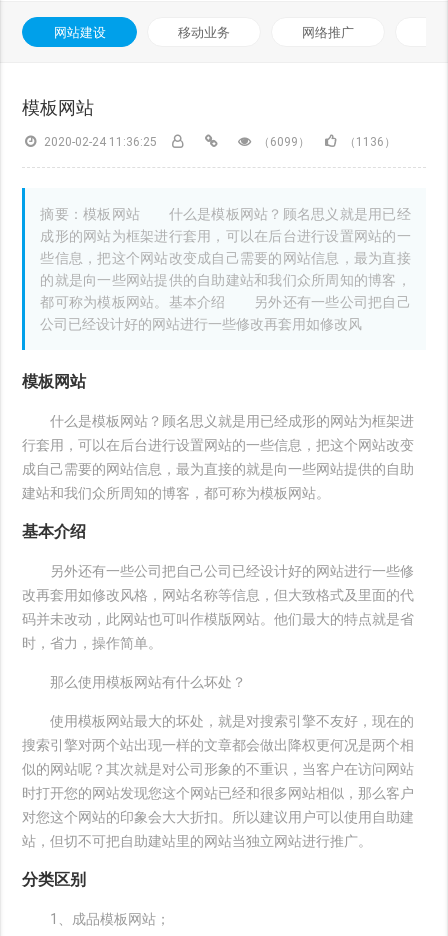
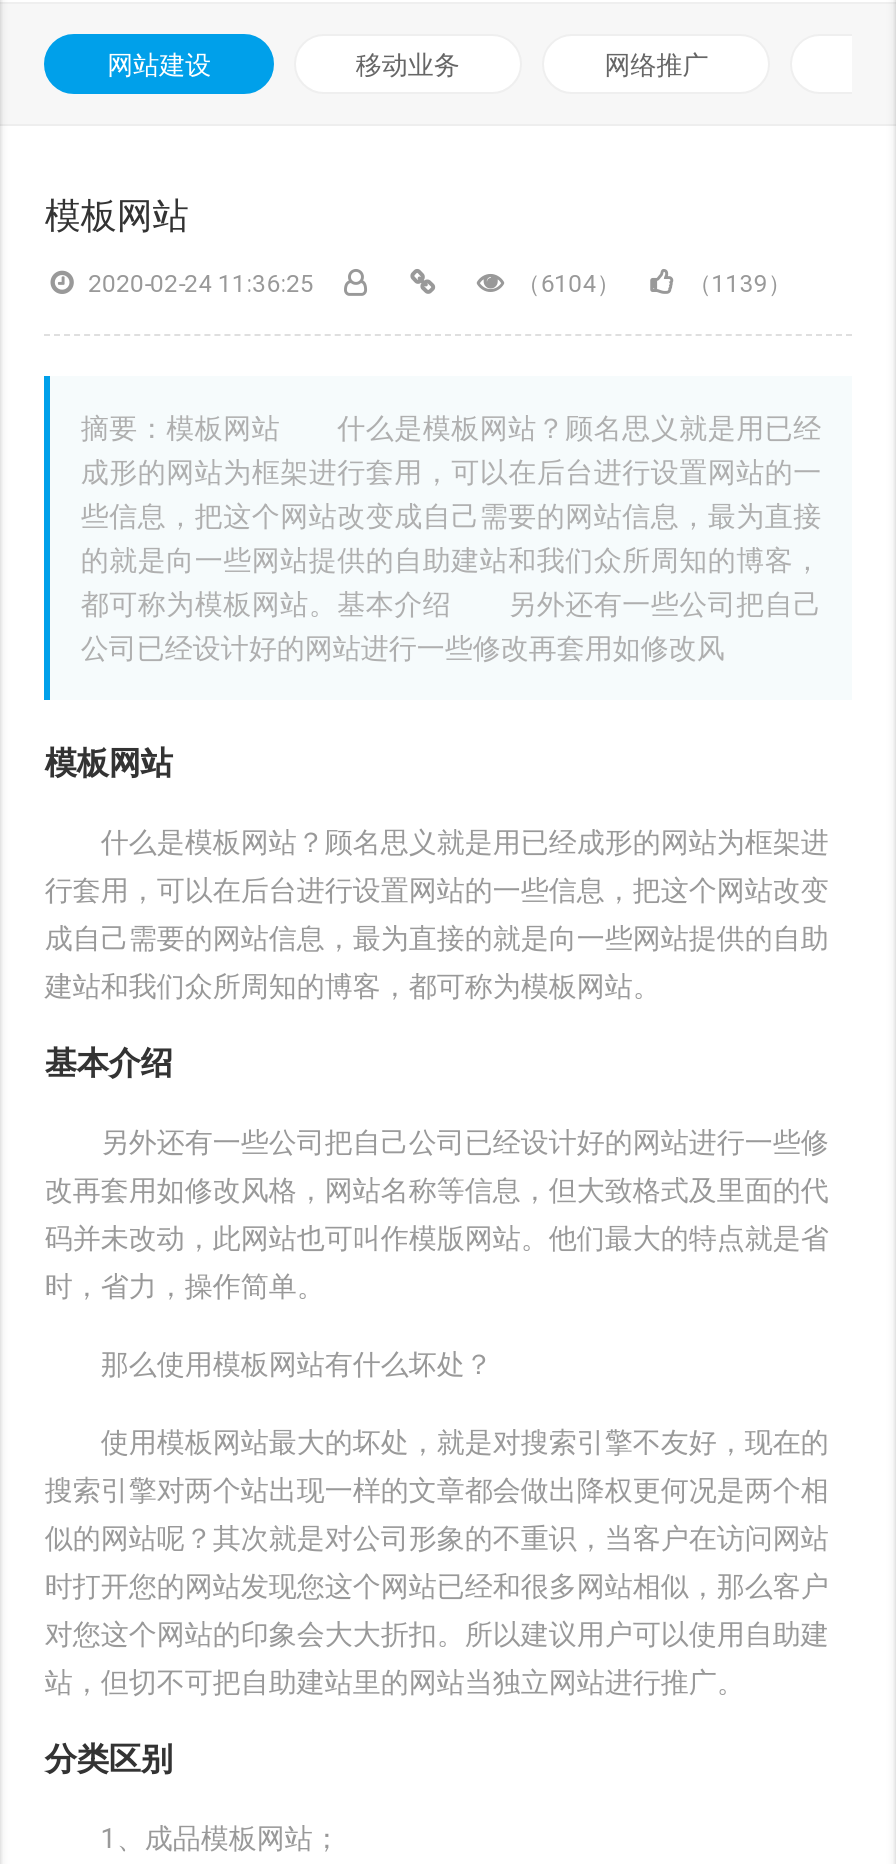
[258,135,310,149] （6099） -> [516,270,620,298] （6104）
[344,135,396,149] （1136） -> [688,270,792,298] （1139）

